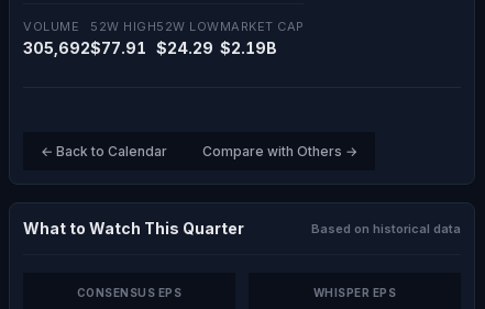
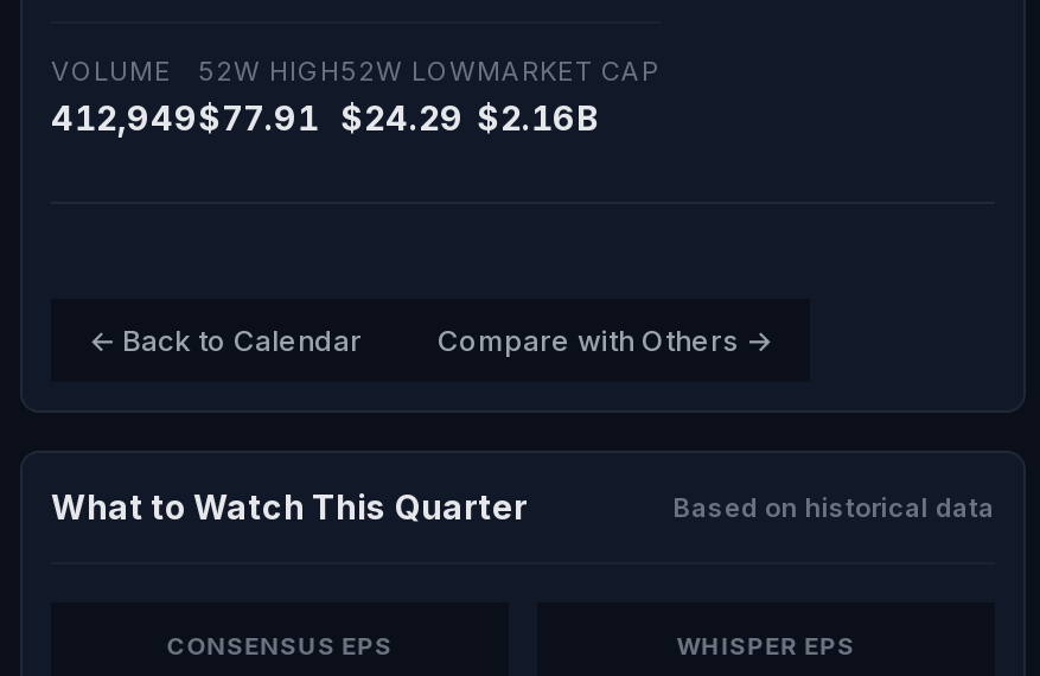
[23,38,90,57] 305,692 -> [51,97,198,138] 412,949
[219,38,277,57] $2.19B -> [477,97,600,138] $2.16B

